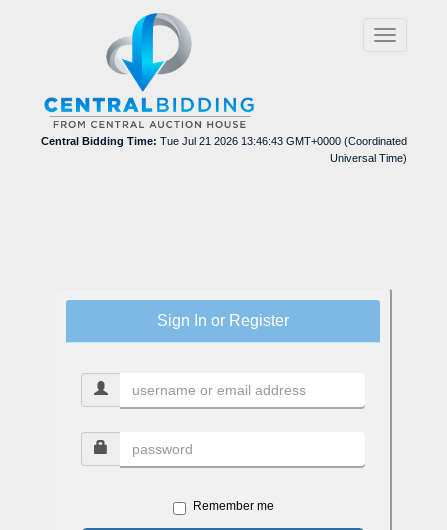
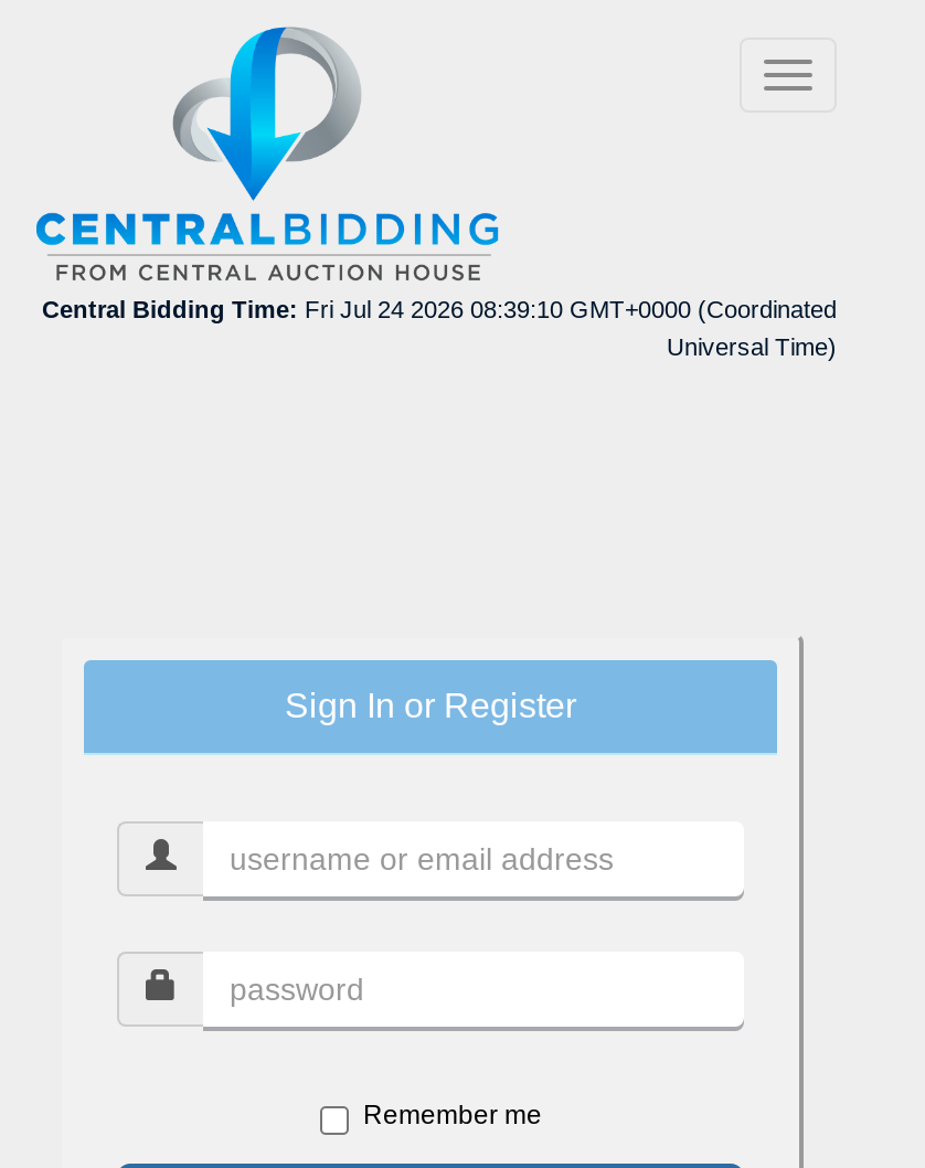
[41,134,407,146] Central Bidding Time: Tue Jul 21 2026 13:46:43 GMT+0000 (Coordinated -> [42,295,837,321] Central Bidding Time: Fri Jul 24 2026 08:39:10 GMT+0000 (Coordinated

